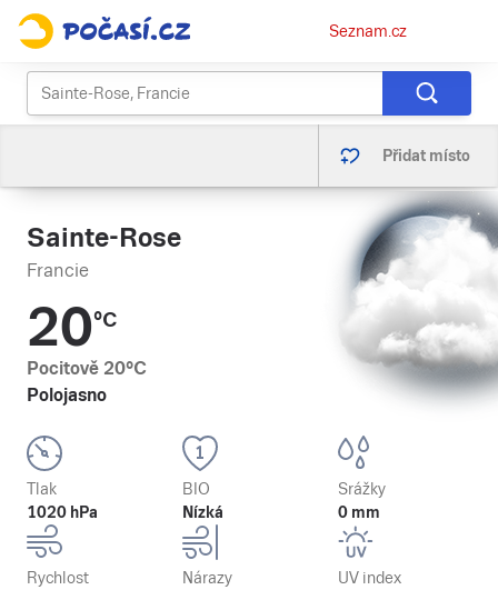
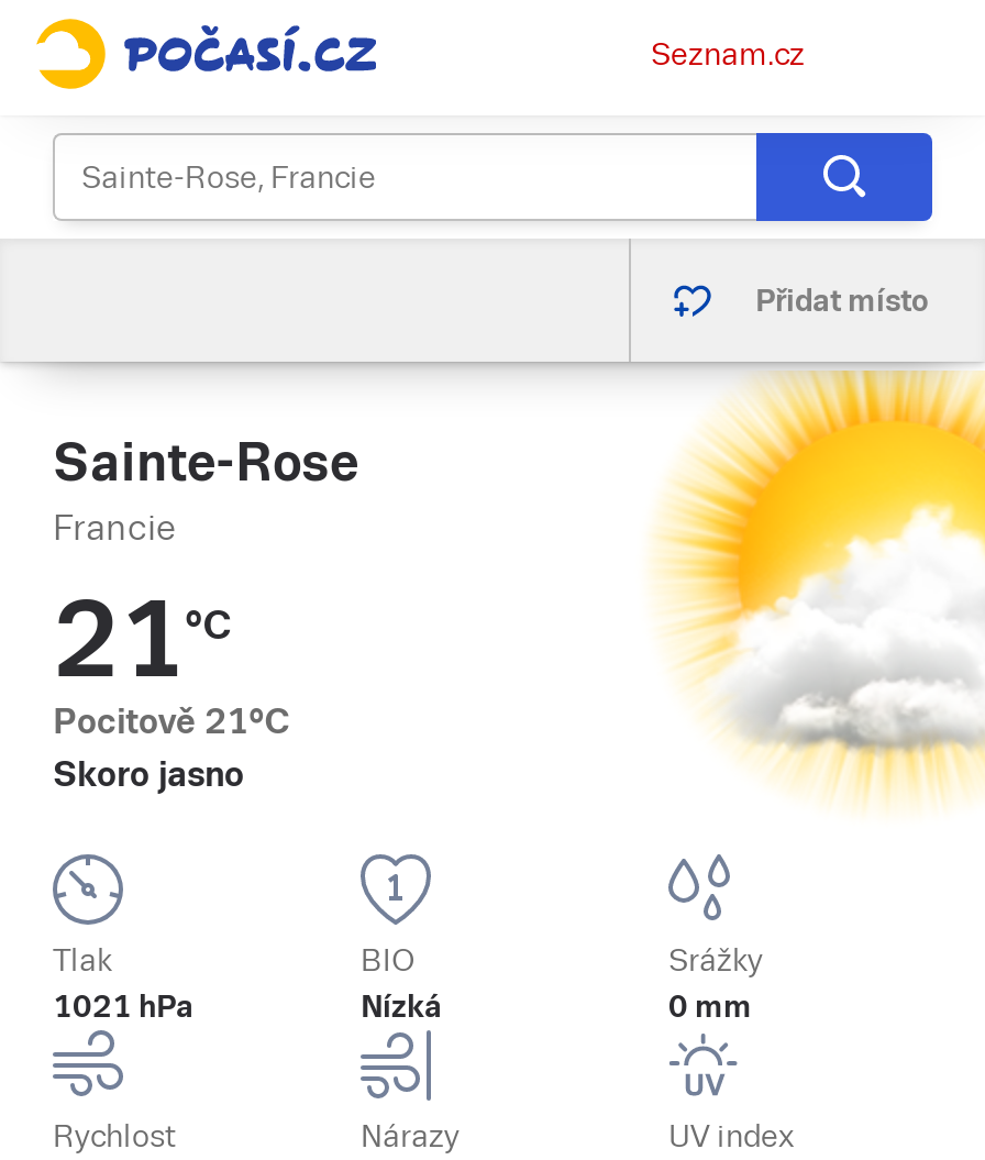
[331,192,495,408] [image] -> [653,371,978,804] [image]
[27,297,147,406] 20°C | Pocitově 20°C | Polojasno -> [53,579,290,795] 21°C | Pocitově 21°C | Skoro jasno
[27,503,98,521] 1020 hPa -> [53,988,193,1024] 1021 hPa

